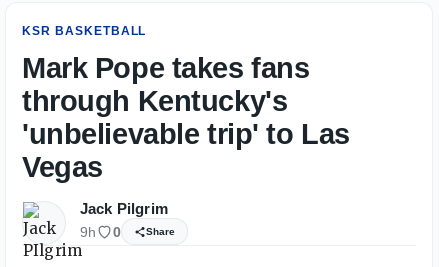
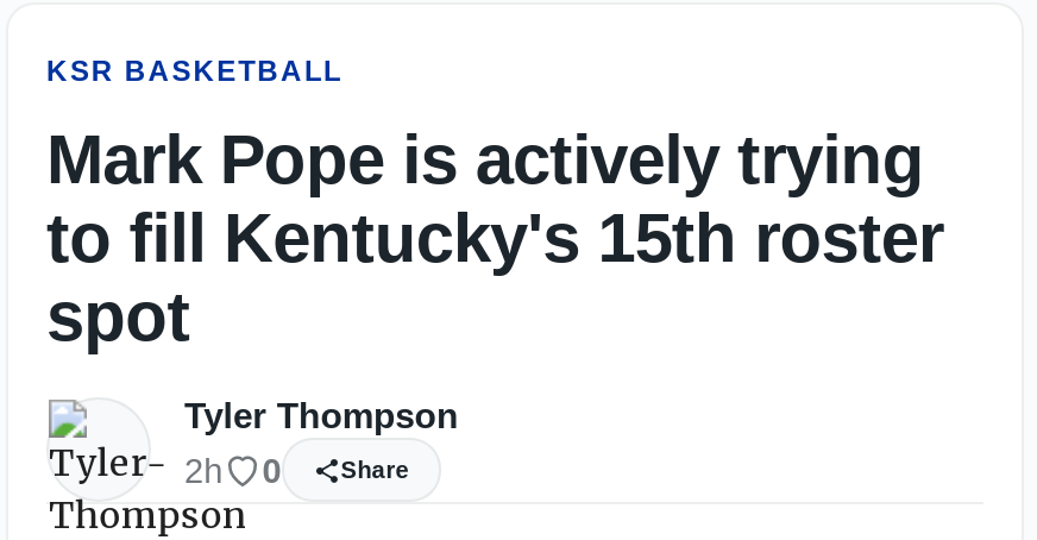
[22,52,350,183] Mark Pope takes fans | through Kentucky's | 'unbelievable trip' to Las | Vegas -> [46,121,943,354] Mark Pope is actively trying | to fill Kentucky's 15th roster | spot
[80,200,168,239] Jack Pilgrim | 9h -> [184,395,458,489] Tyler Thompson | 2h

